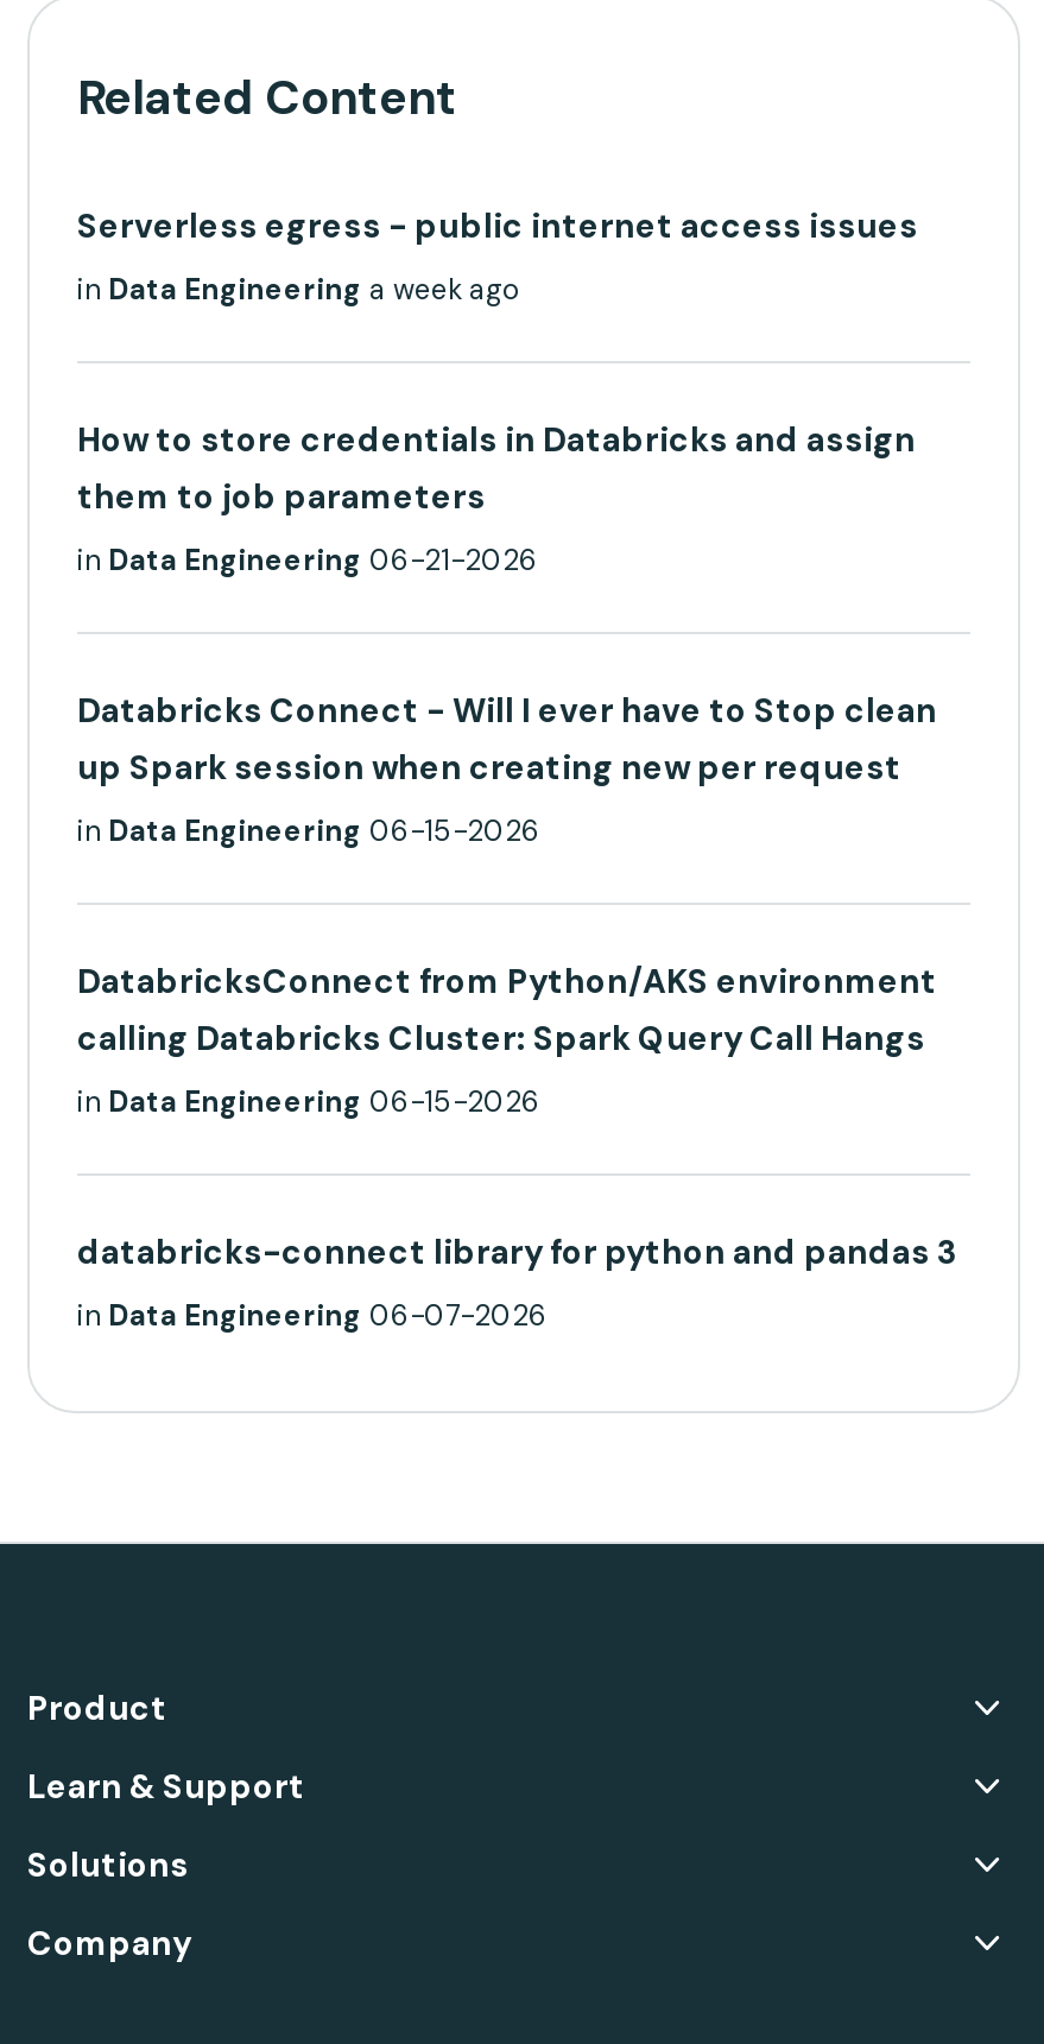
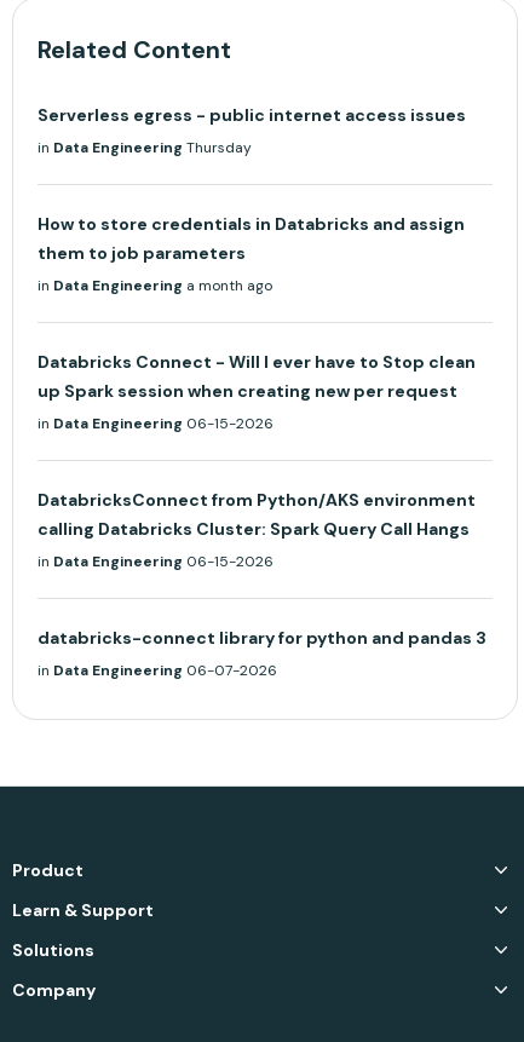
[77,271,519,309] in Data Engineering a week ago -> [38,138,252,157] in Data Engineering Thursday
[77,542,538,580] in Data Engineering 06-21-2026 -> [38,276,272,295] in Data Engineering a month ago

